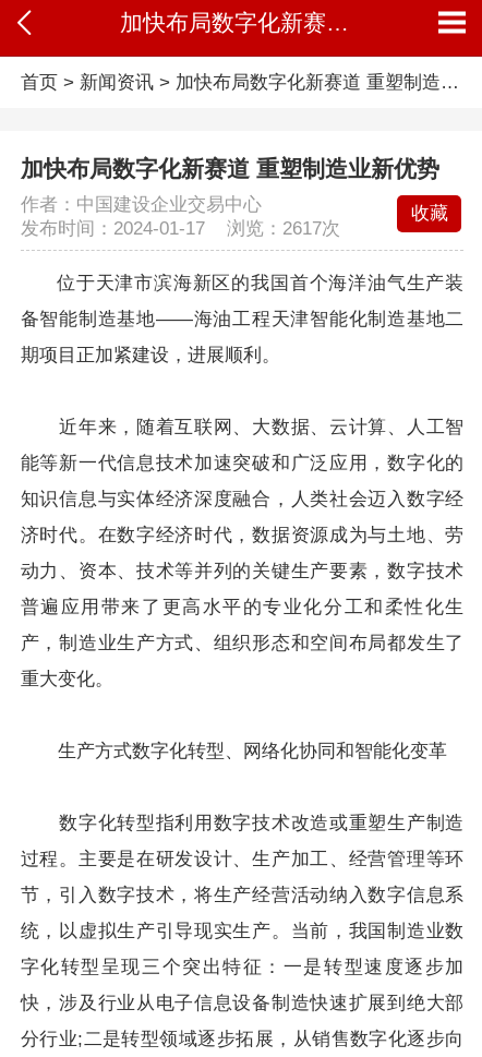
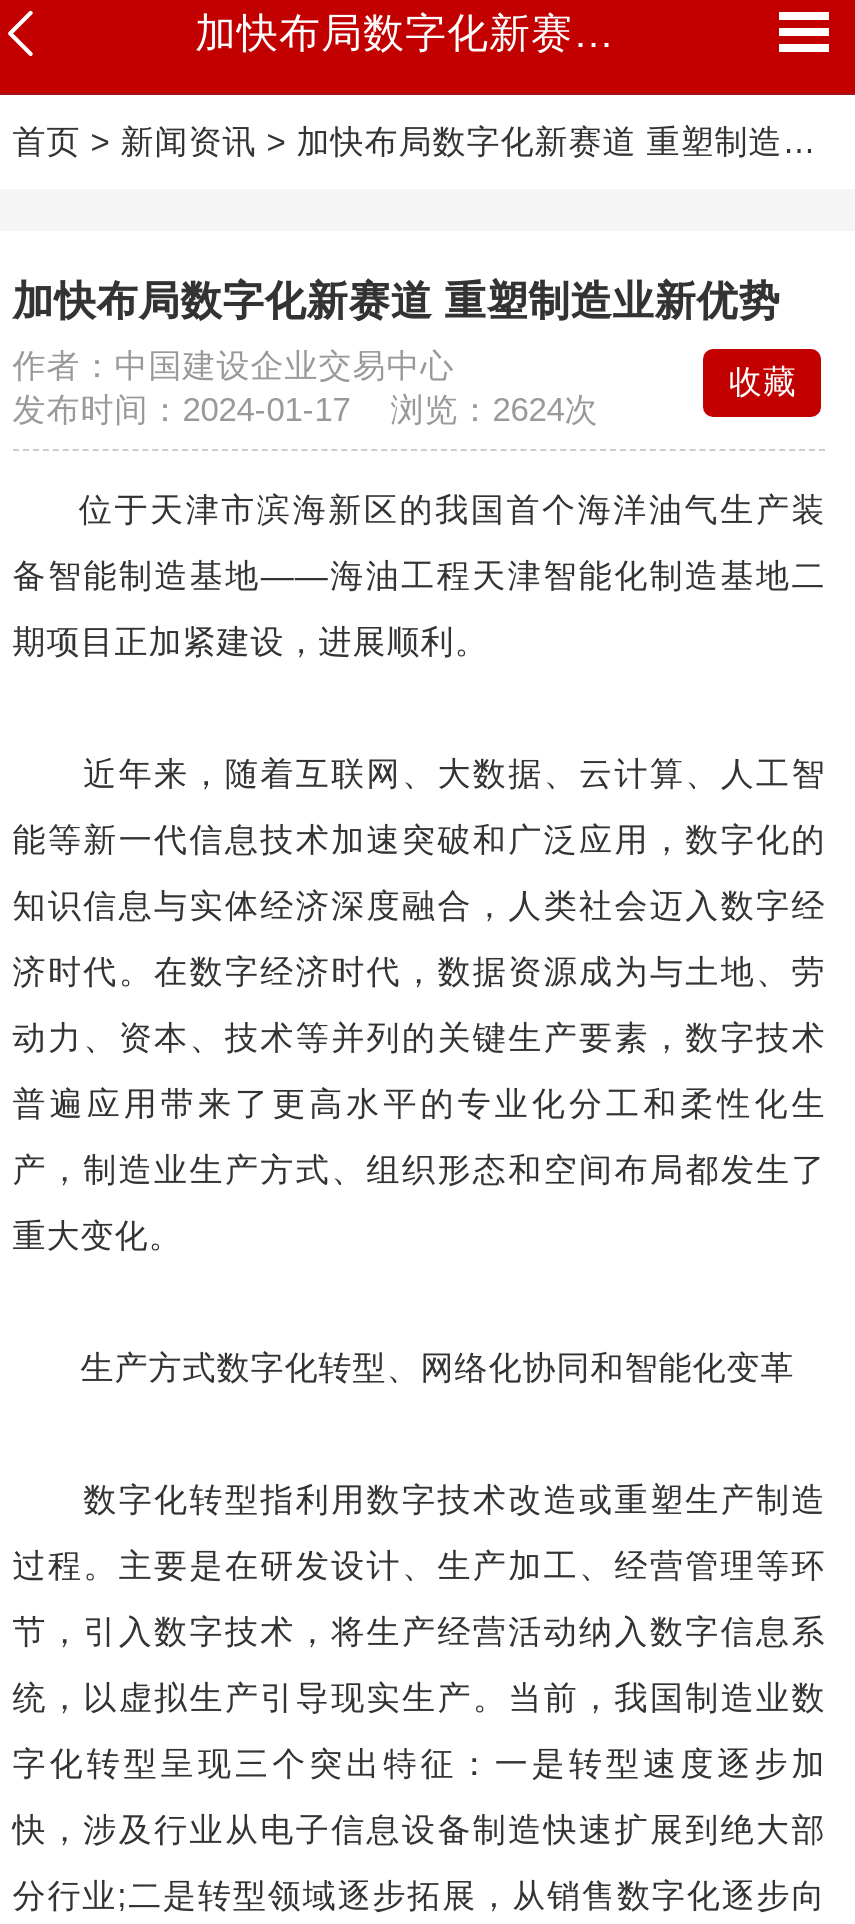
[20,218,340,239] 发布时间：2024-01-17 浏览：2617次 -> [12,391,598,429] 发布时间：2024-01-17 浏览：2624次

